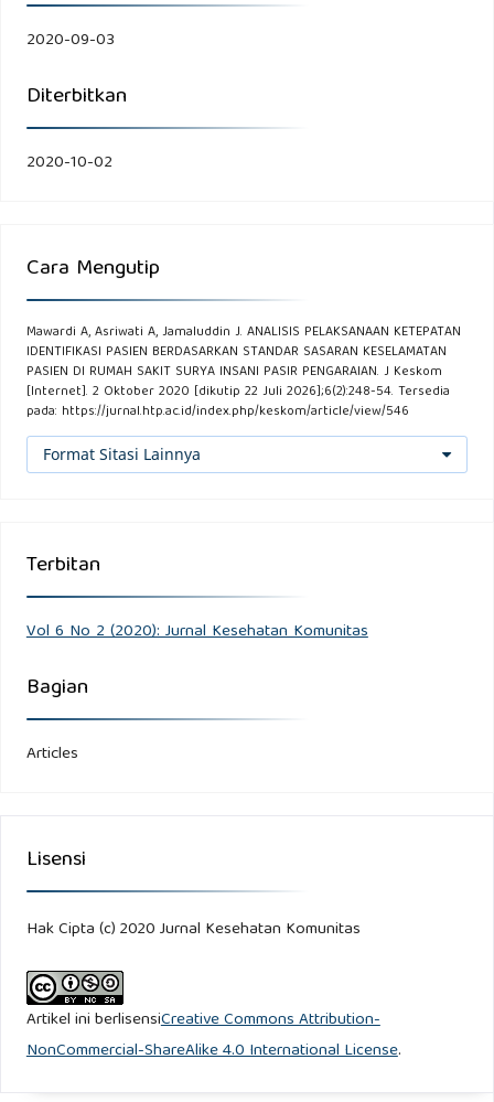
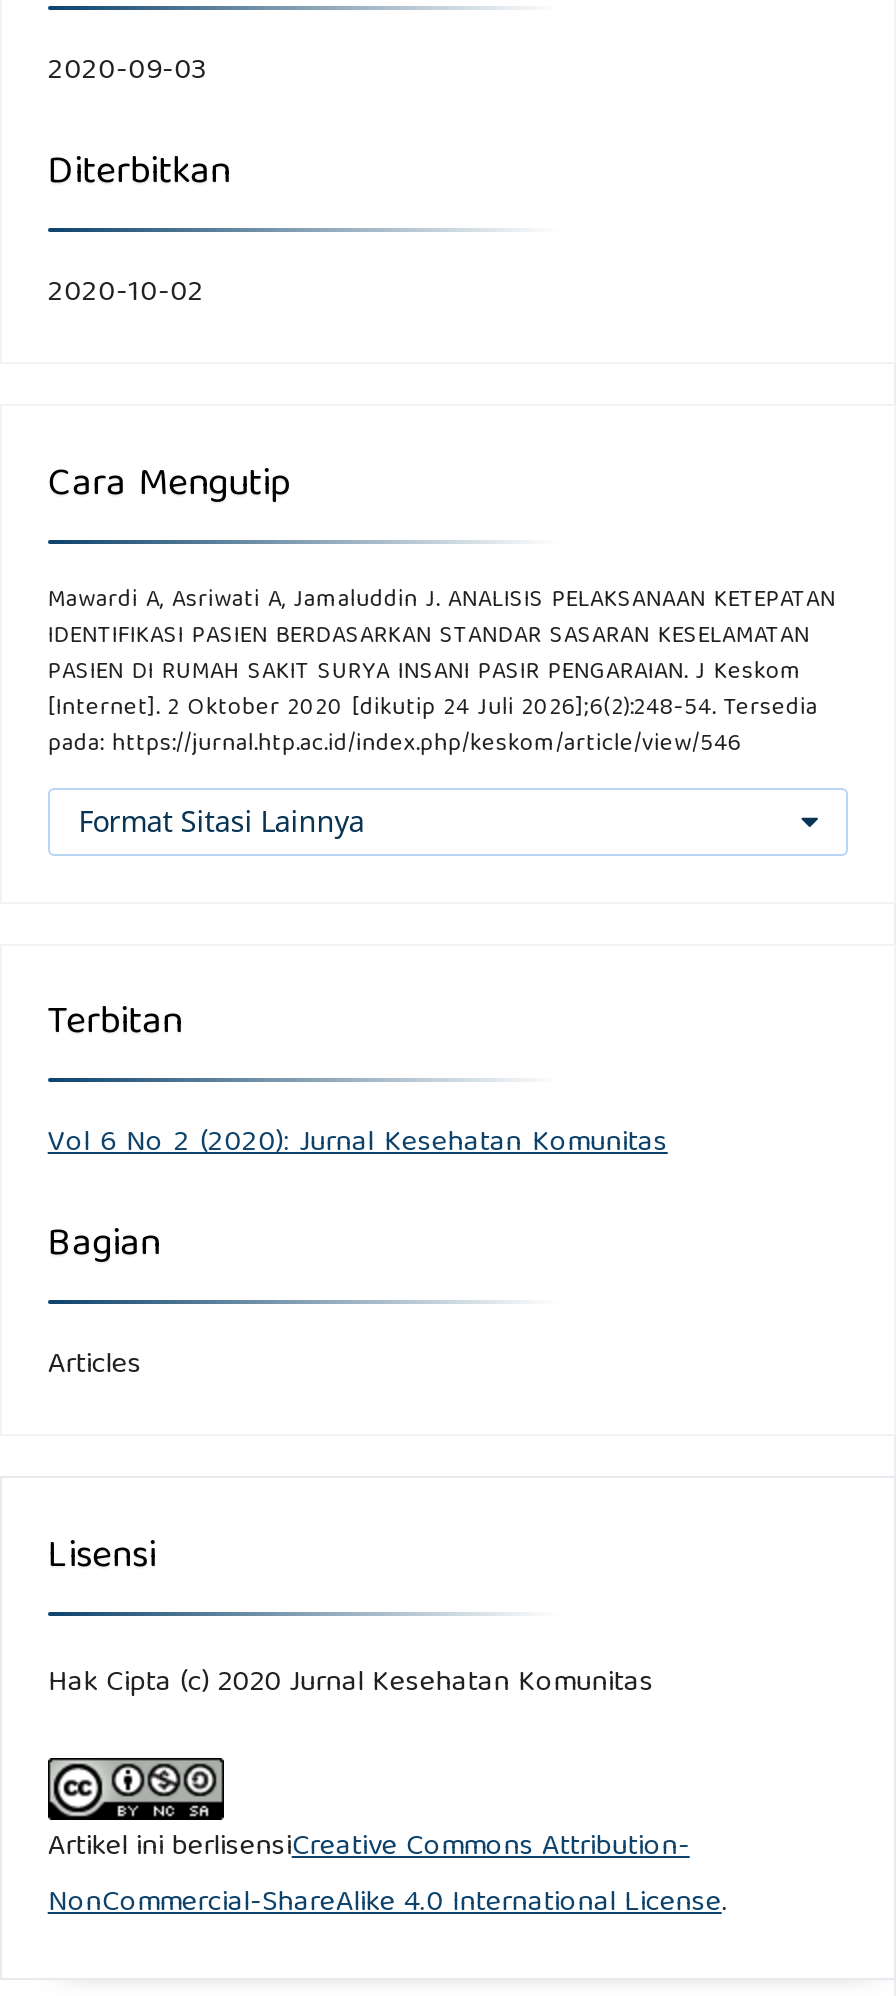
[26,380,450,403] [Internet]. 2 Oktober 2020 [dikutip 22 Juli 2026];6(2):248-54. Tersedia -> [48,687,818,729] [Internet]. 2 Oktober 2020 [dikutip 24 Juli 2026];6(2):248-54. Tersedia

